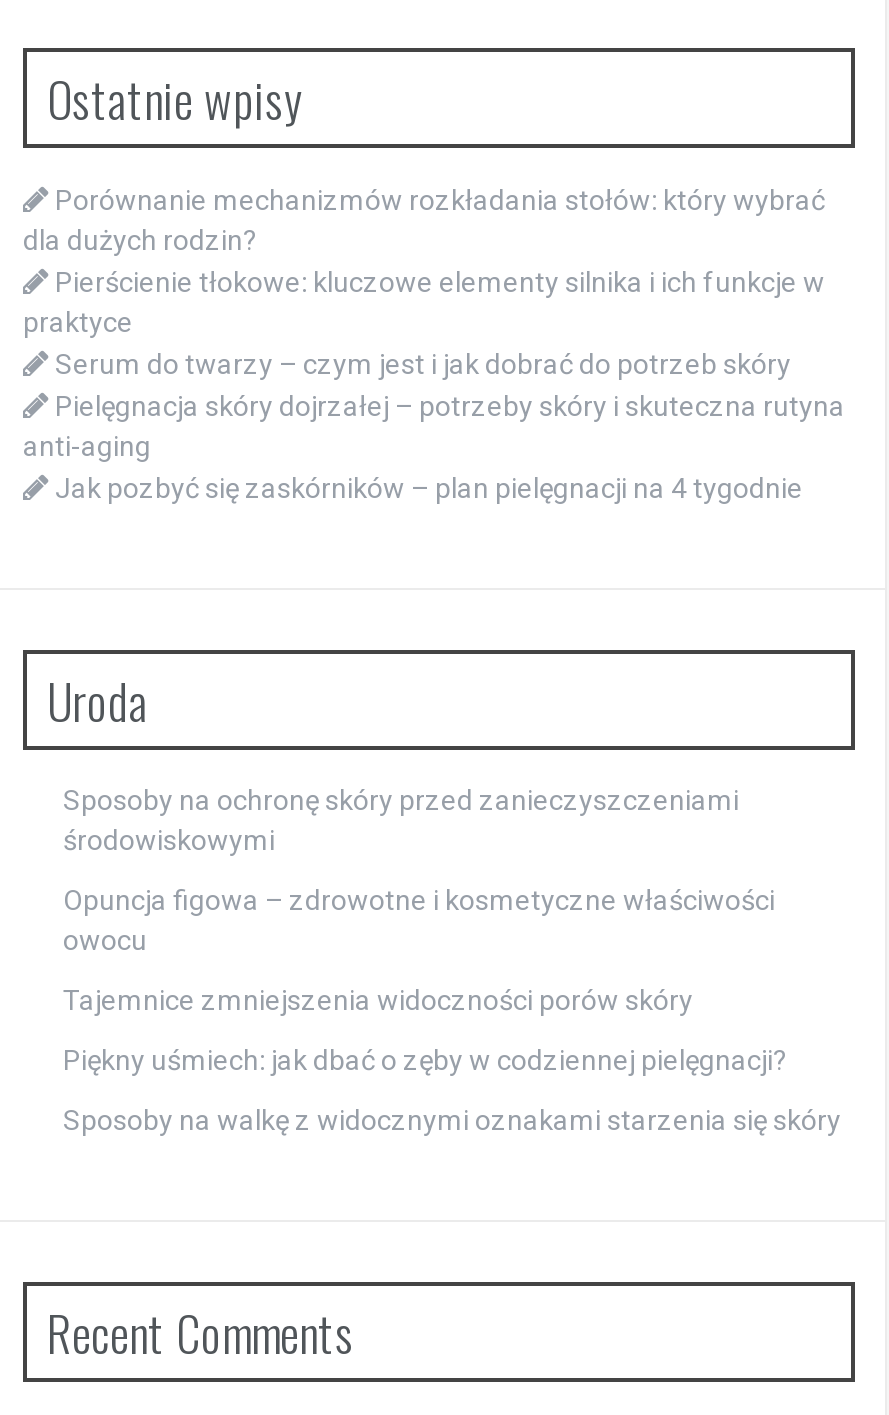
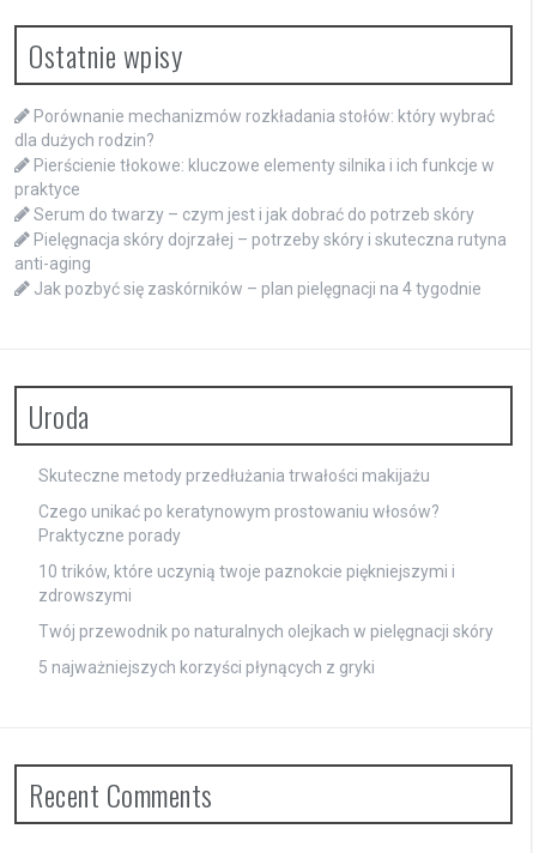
[63,784,739,856] Sposoby na ochronę skóry przed zanieczyszczeniami | środowiskowymi -> [38,466,430,485] Skuteczne metody przedłużania trwałości makijażu
[63,884,775,956] Opuncja figowa – zdrowotne i kosmetyczne właściwości | owocu -> [38,502,440,545] Czego unikać po keratynowym prostowaniu włosów? | Praktyczne porady
[63,984,693,1016] Tajemnice zmniejszenia widoczności porów skóry -> [38,562,455,605] 10 trików, które uczynią twoje paznokcie piękniejszymi i | zdrowszymi
[63,1044,787,1076] Piękny uśmiech: jak dbać o zęby w codziennej pielęgnacji? -> [38,622,493,641] Twój przewodnik po naturalnych olejkach w pielęgnacji skóry
[63,1104,841,1136] Sposoby na walkę z widocznymi oznakami starzenia się skóry -> [38,658,375,677] 5 najważniejszych korzyści płynących z gryki

